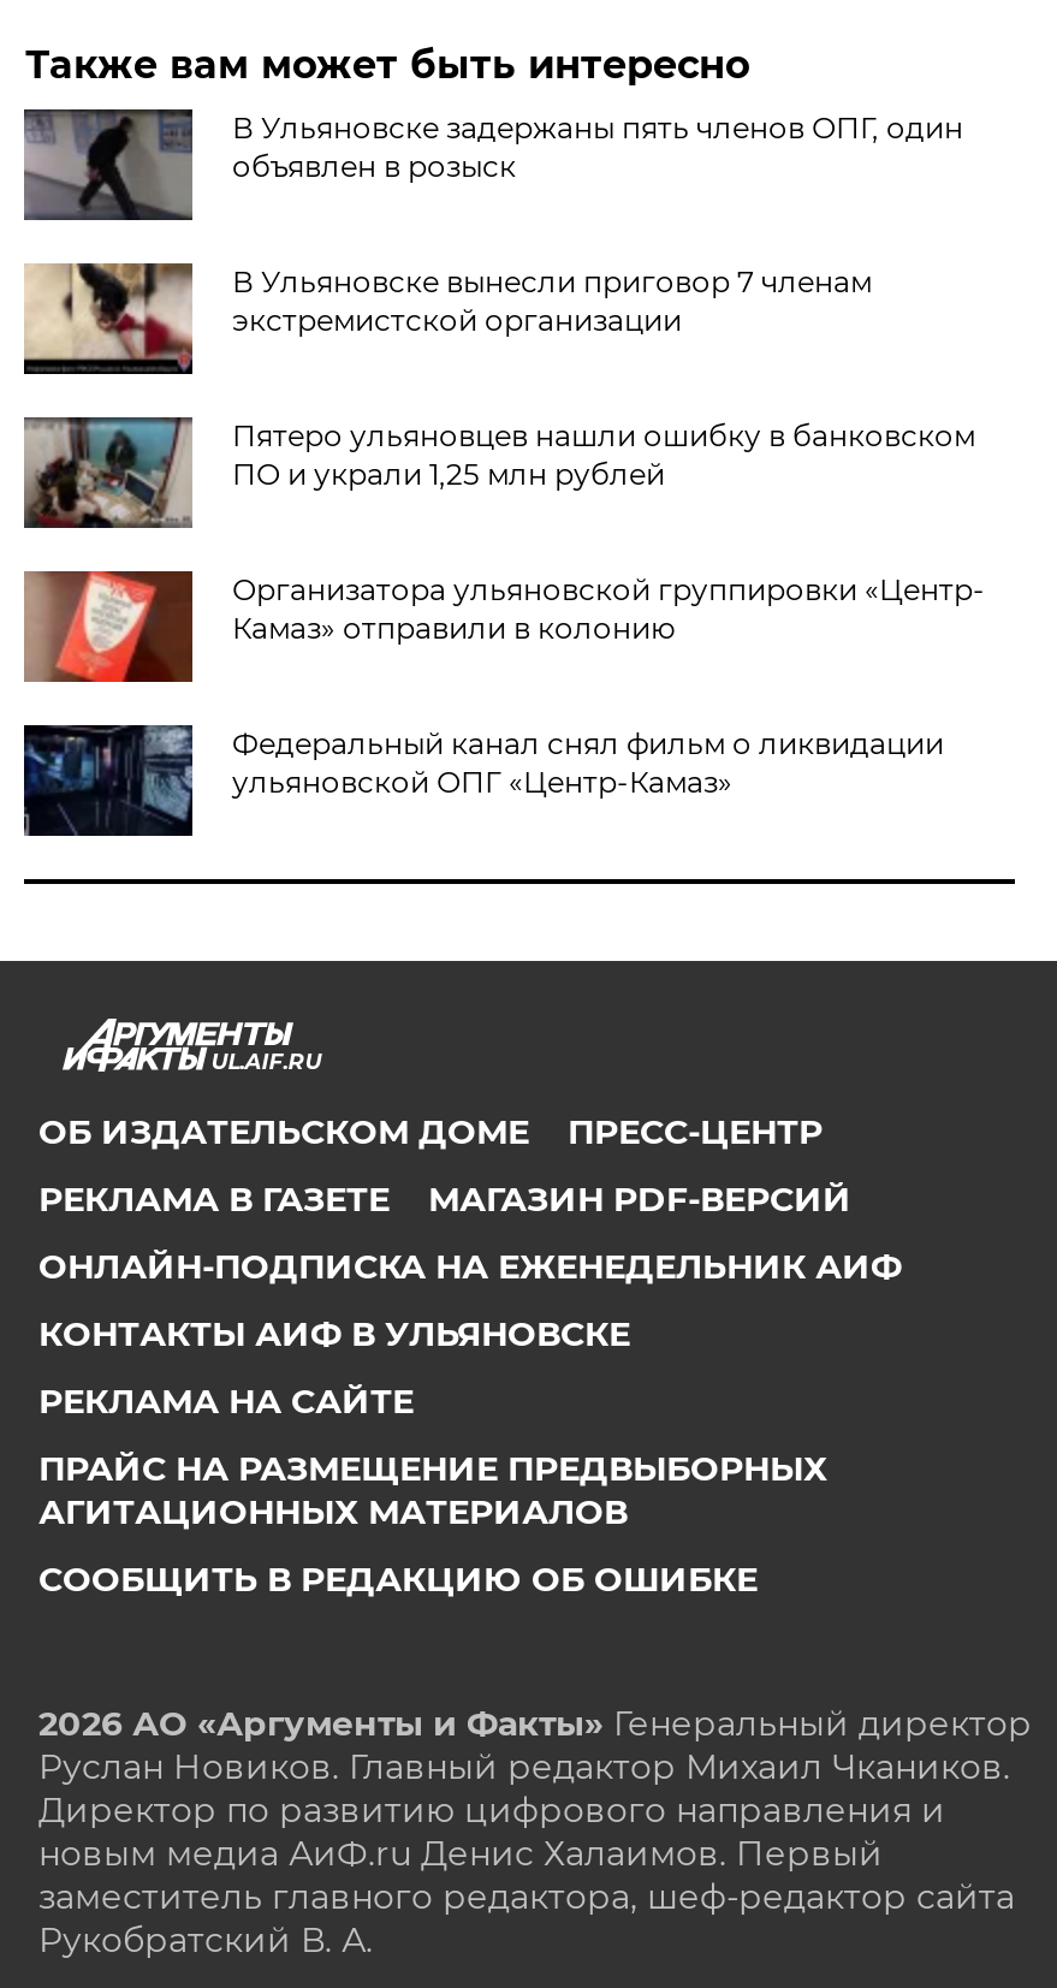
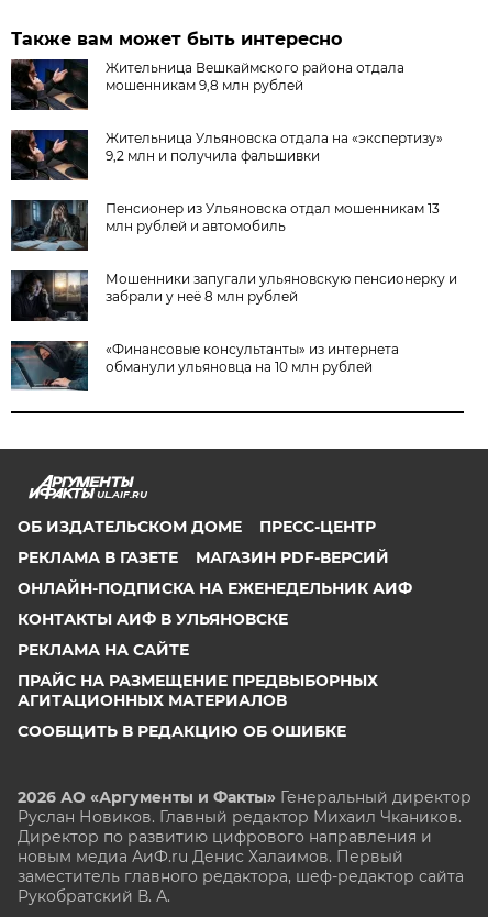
[22,109,963,222] [image] | В Ульяновске задержаны пять членов ОПГ, один | объявлен в розыск -> [11,59,405,111] [image] | Жительница Вешкаймского района отдала | мошенникам 9,8 млн рублей
[22,261,872,376] [image] | В Ульяновске вынесли приговор 7 членам | экстремистской организации -> [10,129,443,181] [image] | Жительница Ульяновска отдала на «экспертизу» | 9,2 млн и получила фальшивки
[22,417,975,530] [image] | Пятеро ульяновцев нашли ошибку в банковском | ПО и украли 1,25 млн рублей -> [10,200,440,252] [image] | Пенсионер из Ульяновска отдал мошенникам 13 | млн рублей и автомобиль
[22,569,985,684] [image] | Организатора ульяновской группировки «Центр- | Камаз» отправили в колонию -> [10,269,458,322] [image] | Мошенники запугали ульяновскую пенсионерку и | забрали у неё 8 млн рублей
[22,723,944,838] [image] | Федеральный канал снял фильм о ликвидации | ульяновской ОПГ «Центр-Камаз» -> [11,341,399,393] [image] | «Финансовые консультанты» из интернета | обманули ульяновца на 10 млн рублей

